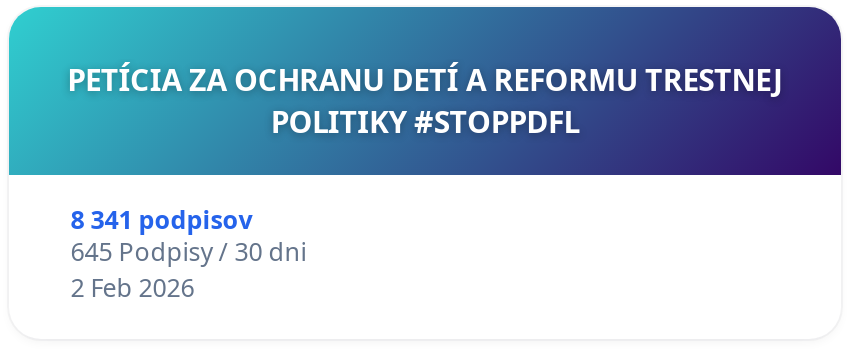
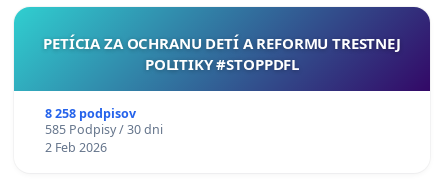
[71,202,253,236] 8 341 podpisov -> [45,105,136,122] 8 258 podpisov
[71,234,307,268] 645 Podpisy / 30 dni -> [45,121,163,138] 585 Podpisy / 30 dni

